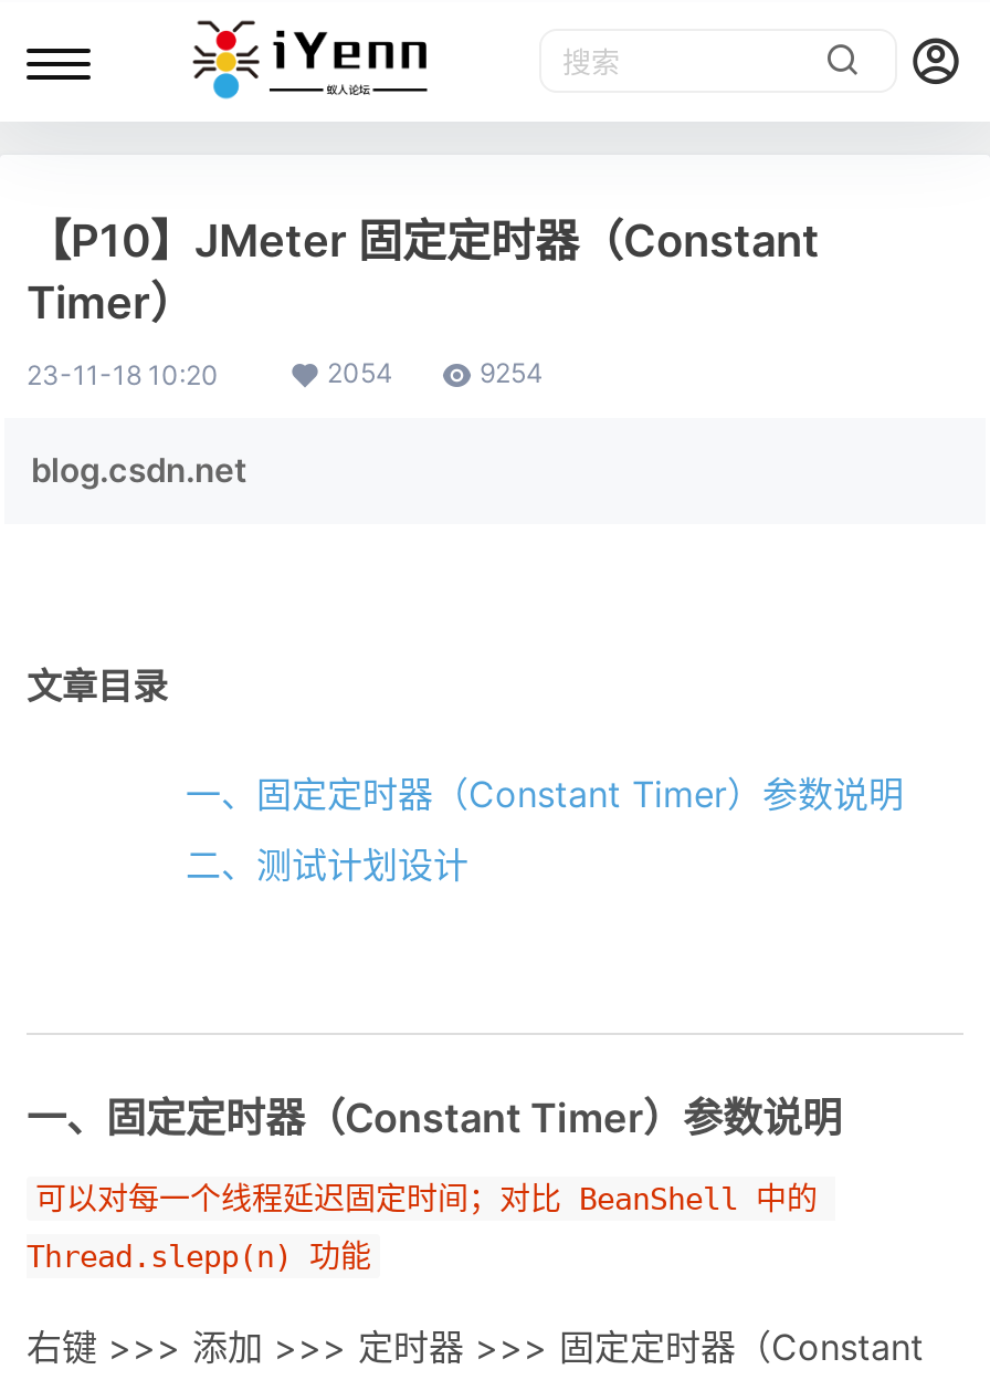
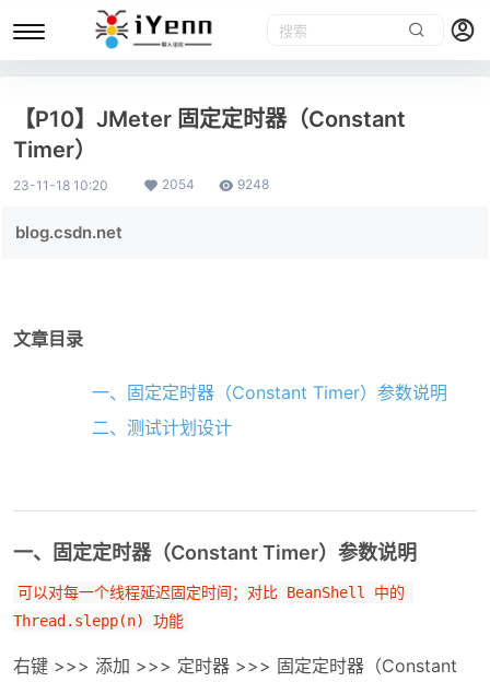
[480,357,544,390] 9254 -> [237,176,269,193] 9248

